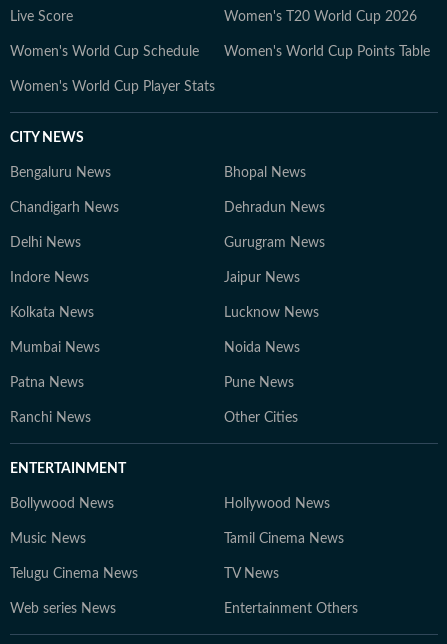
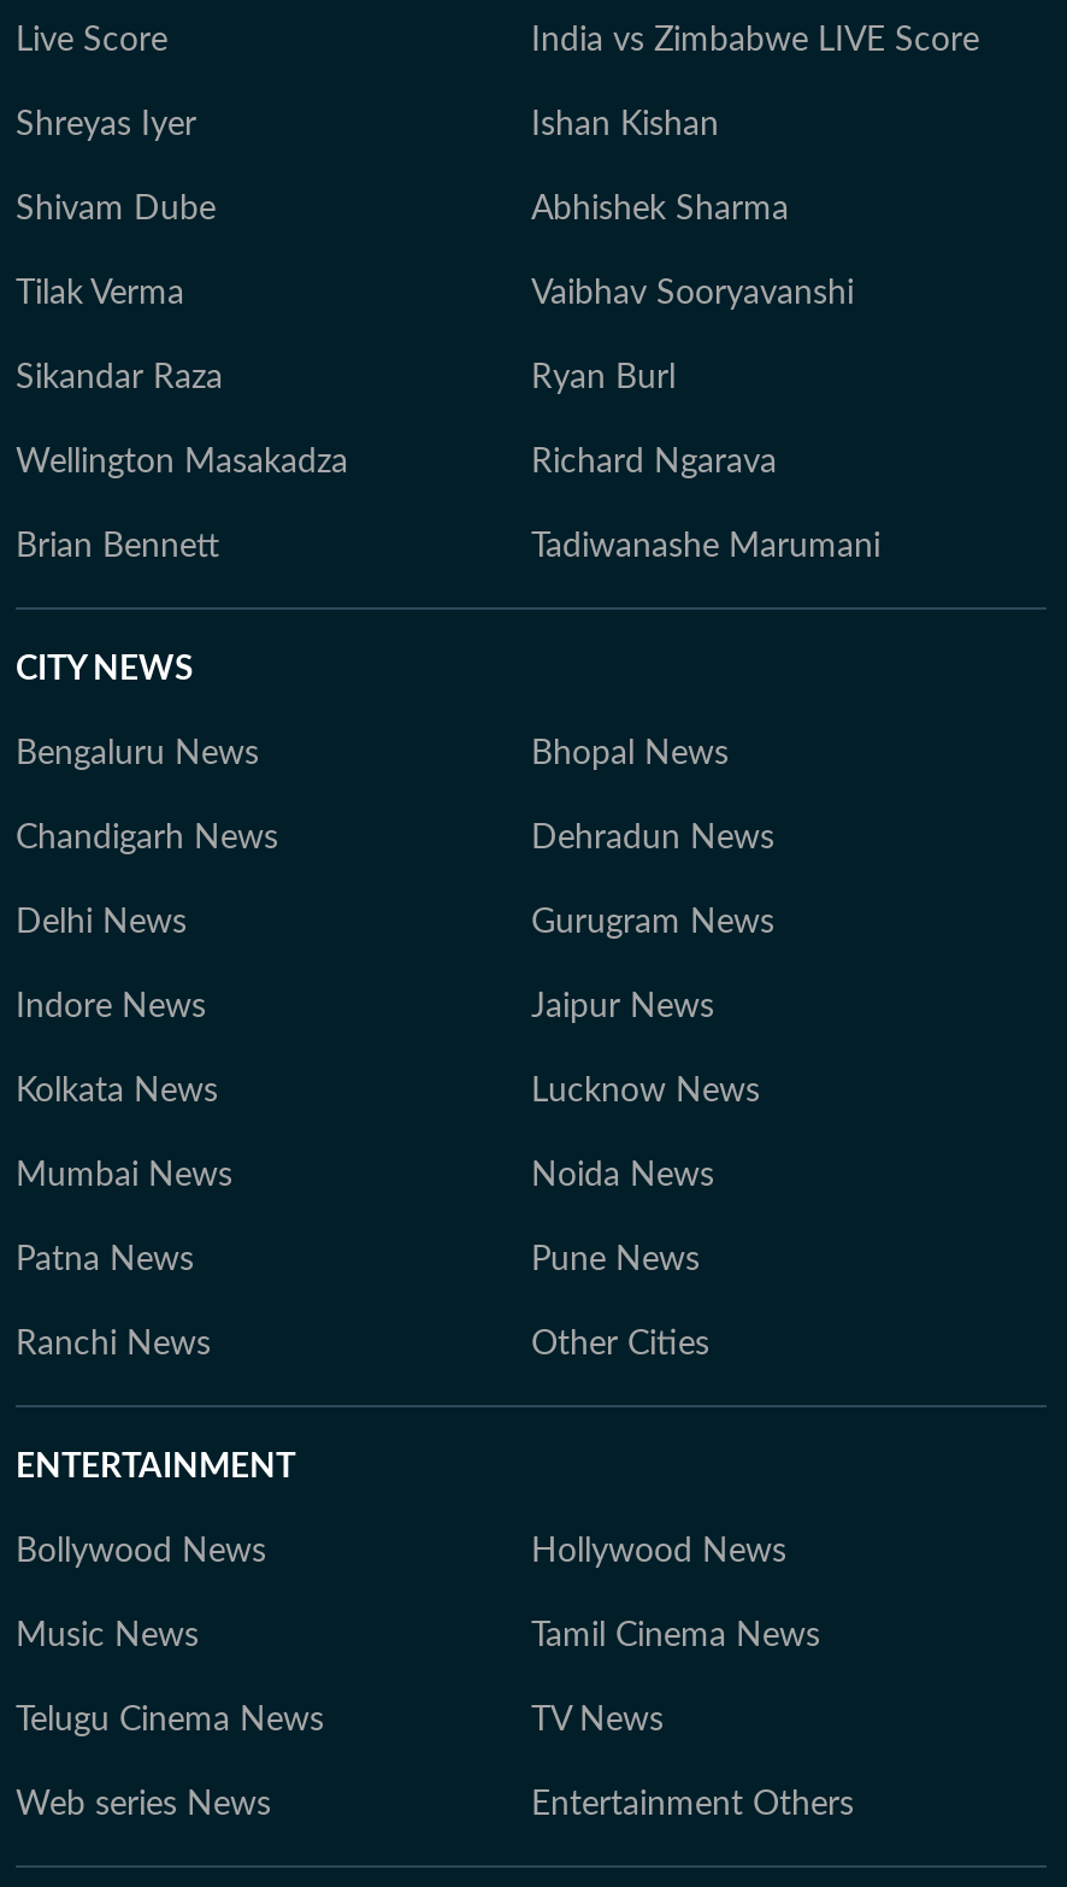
[10,10,430,94] Women's T20 World Cup 2026 | Women's World Cup Schedule | Women's World Cup Points Table | Women's World Cup Player Stats -> [16,24,979,564] India vs Zimbabwe LIVE Score | Shreyas Iyer | Ishan Kishan | Shivam Dube | Abhishek Sharma | Tilak Verma | Vaibhav Sooryavanshi | Sikandar Raza | Ryan Burl | Wellington Masakadza | Richard Ngarava | Brian Bennett | Tadiwanashe Marumani

